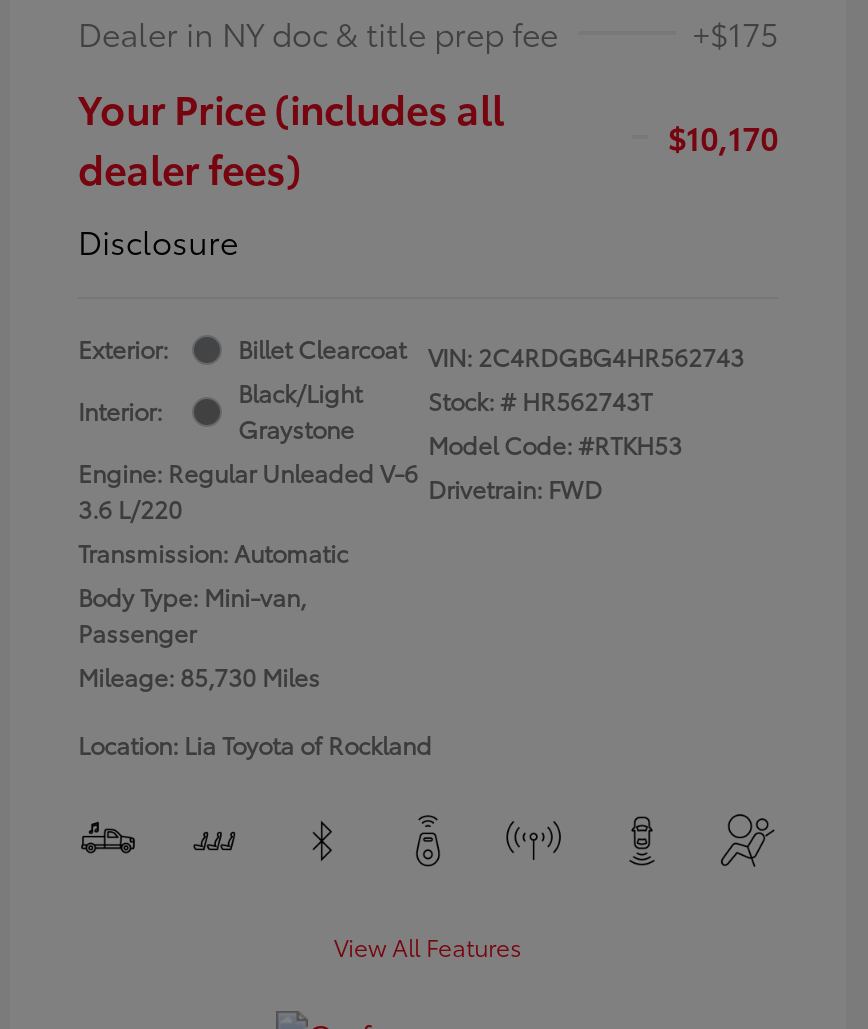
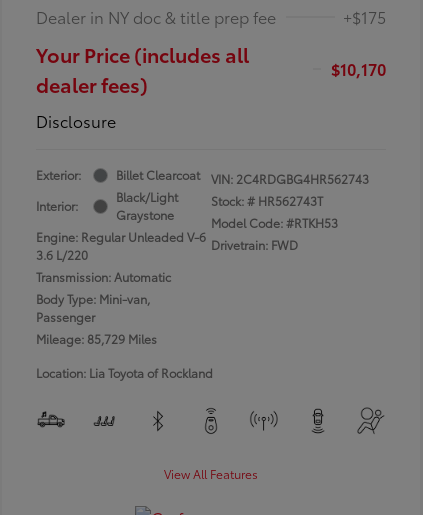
[78,659,320,693] Mileage: 85,730 Miles -> [36,330,157,347] Mileage: 85,729 Miles

